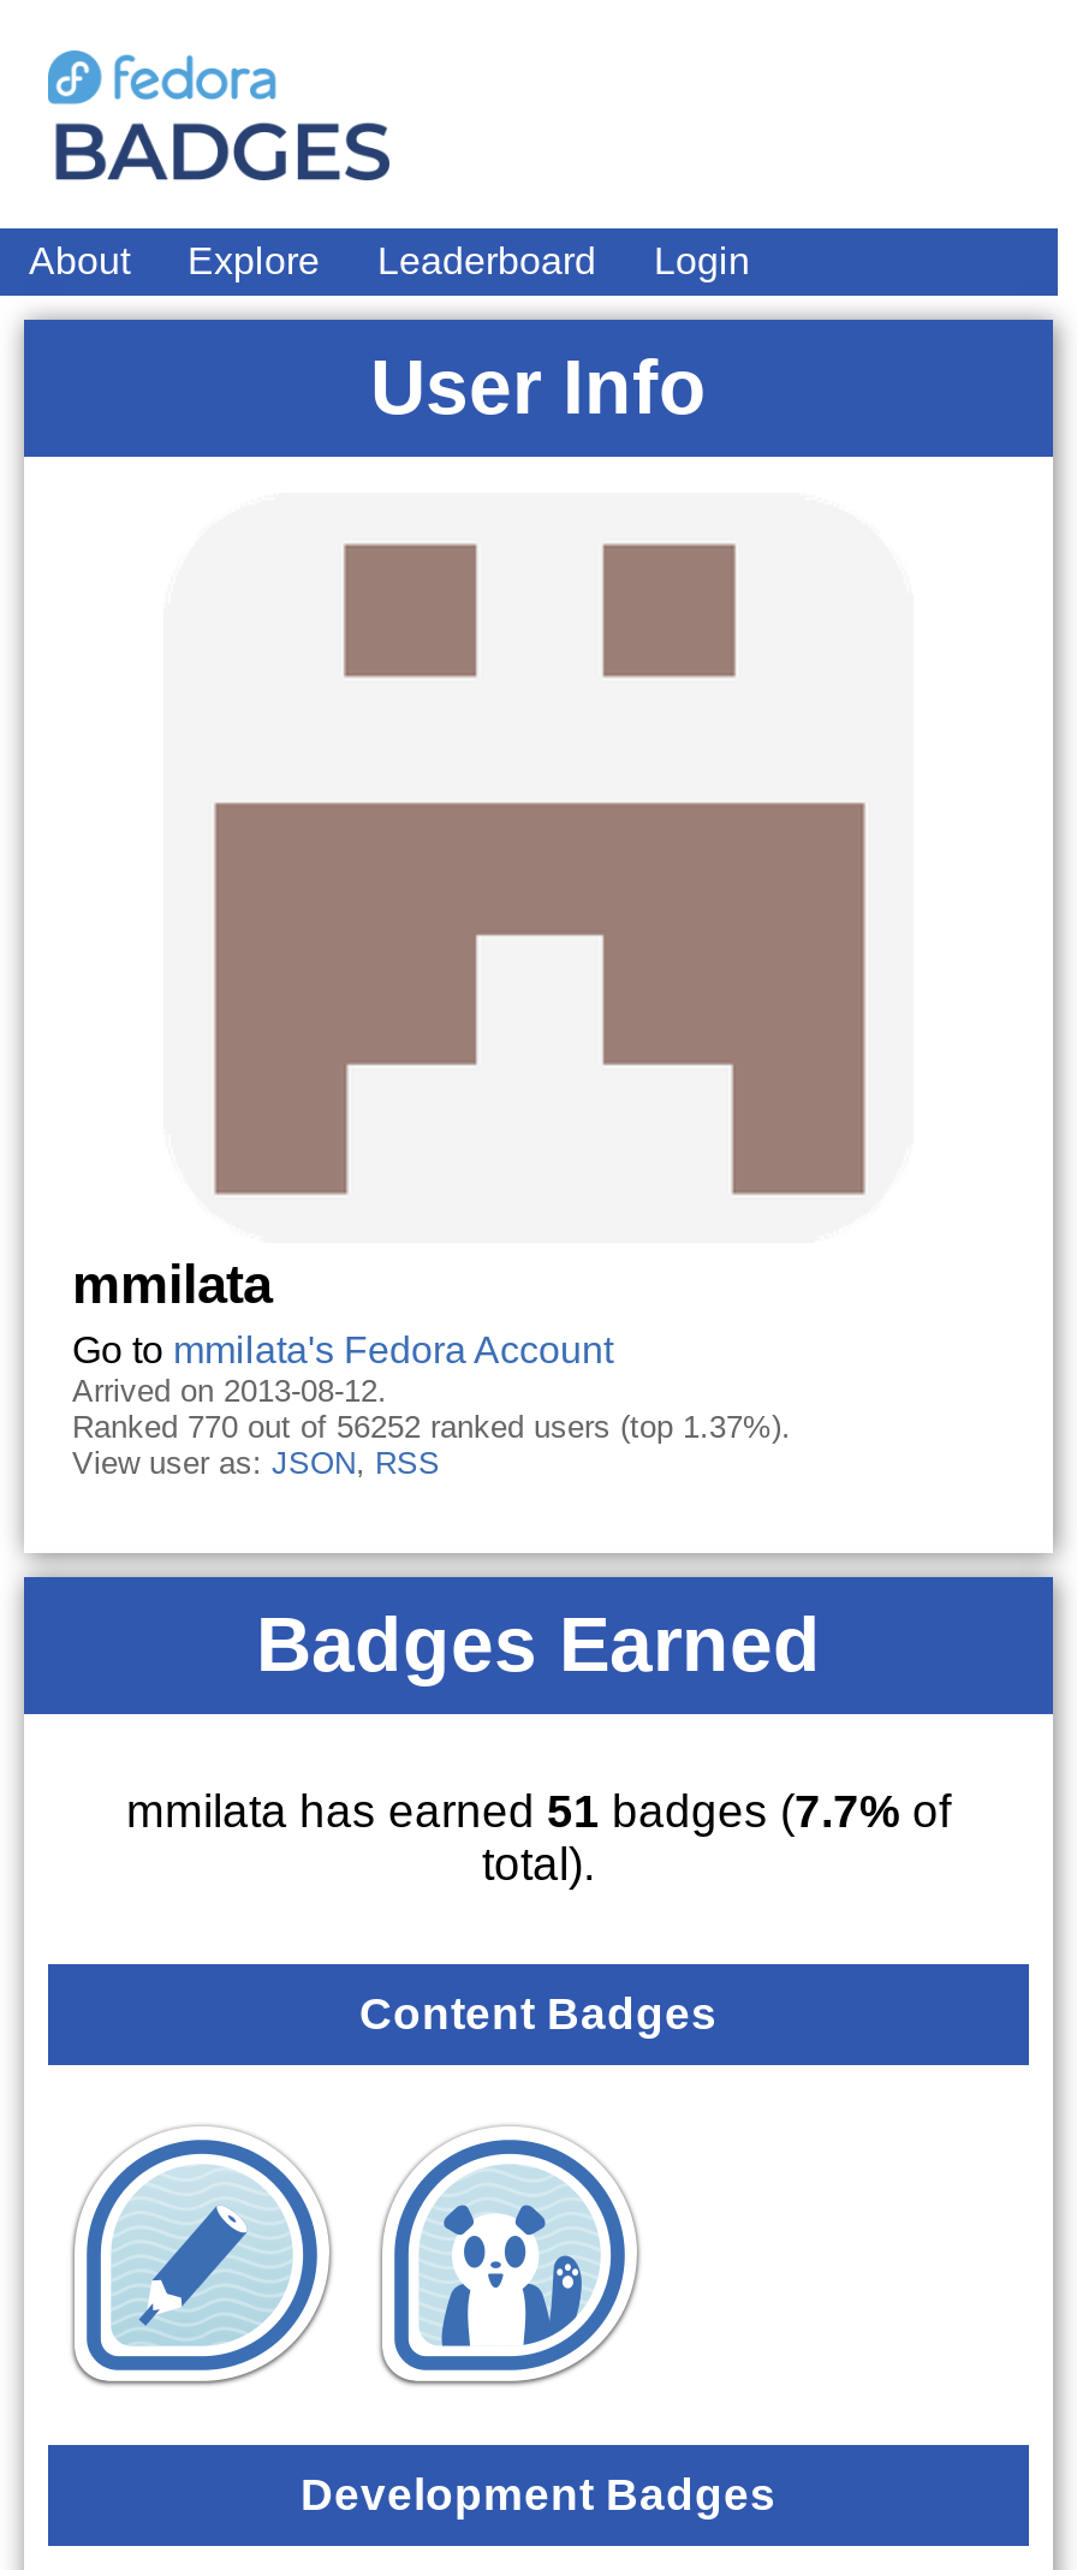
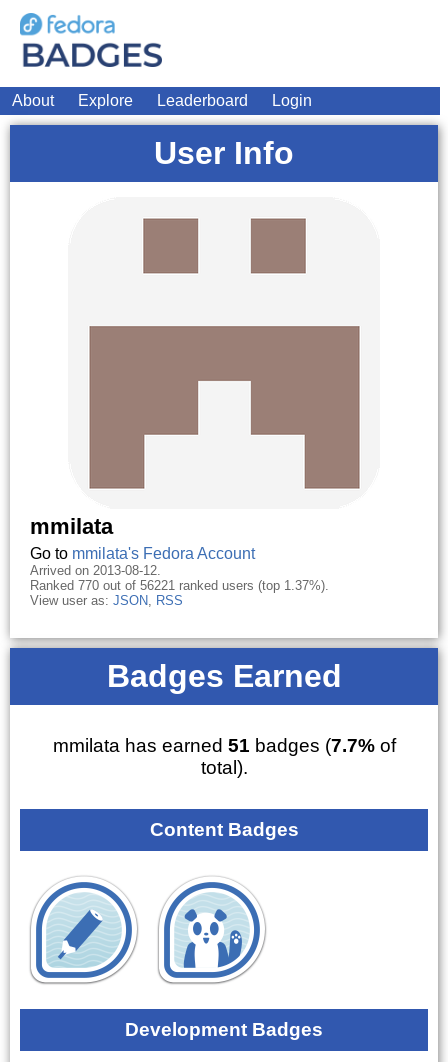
[72,1409,791,1445] Ranked 770 out of 56252 ranked users (top 1.37%). -> [30,578,329,593] Ranked 770 out of 56221 ranked users (top 1.37%).

